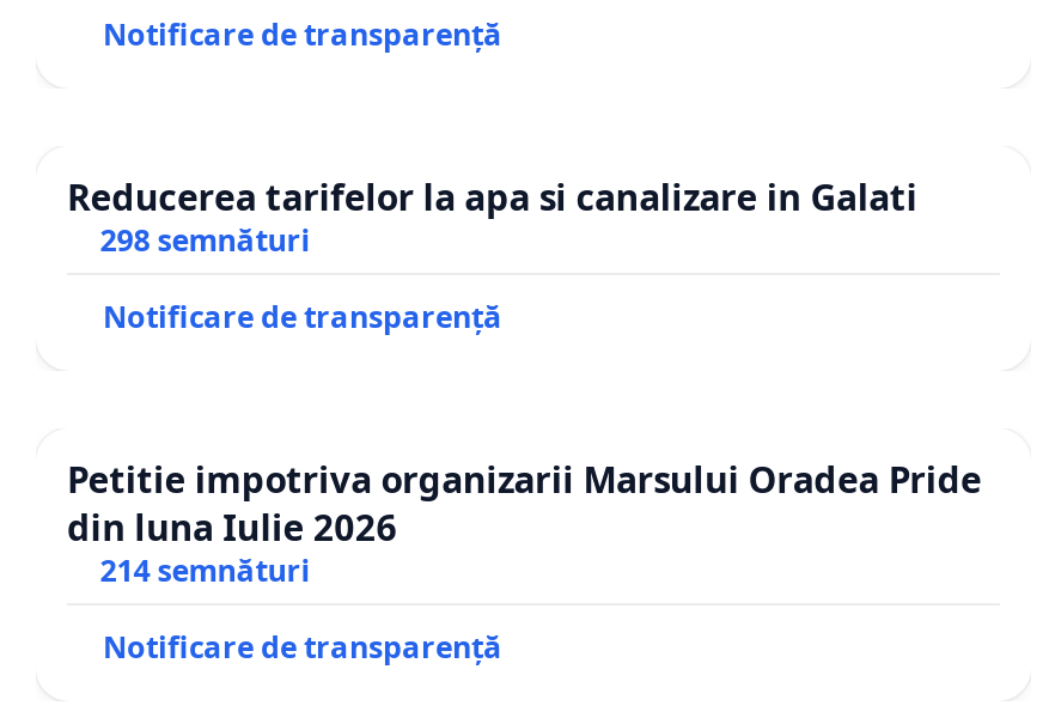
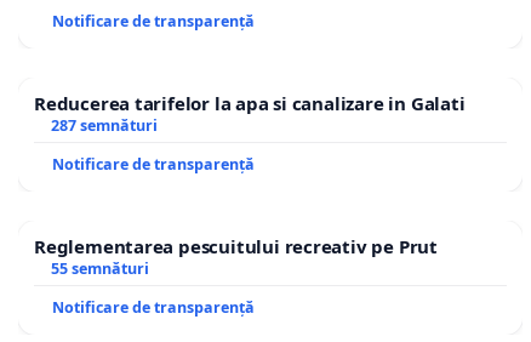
[100,221,311,262] 298 semnături -> [51,116,157,136] 287 semnături
[67,456,982,592] Petitie impotriva organizarii Marsului Oradea Pride | din luna Iulie 2026 | 214 semnături -> [34,235,438,279] Reglementarea pescuitului recreativ pe Prut | 55 semnături

